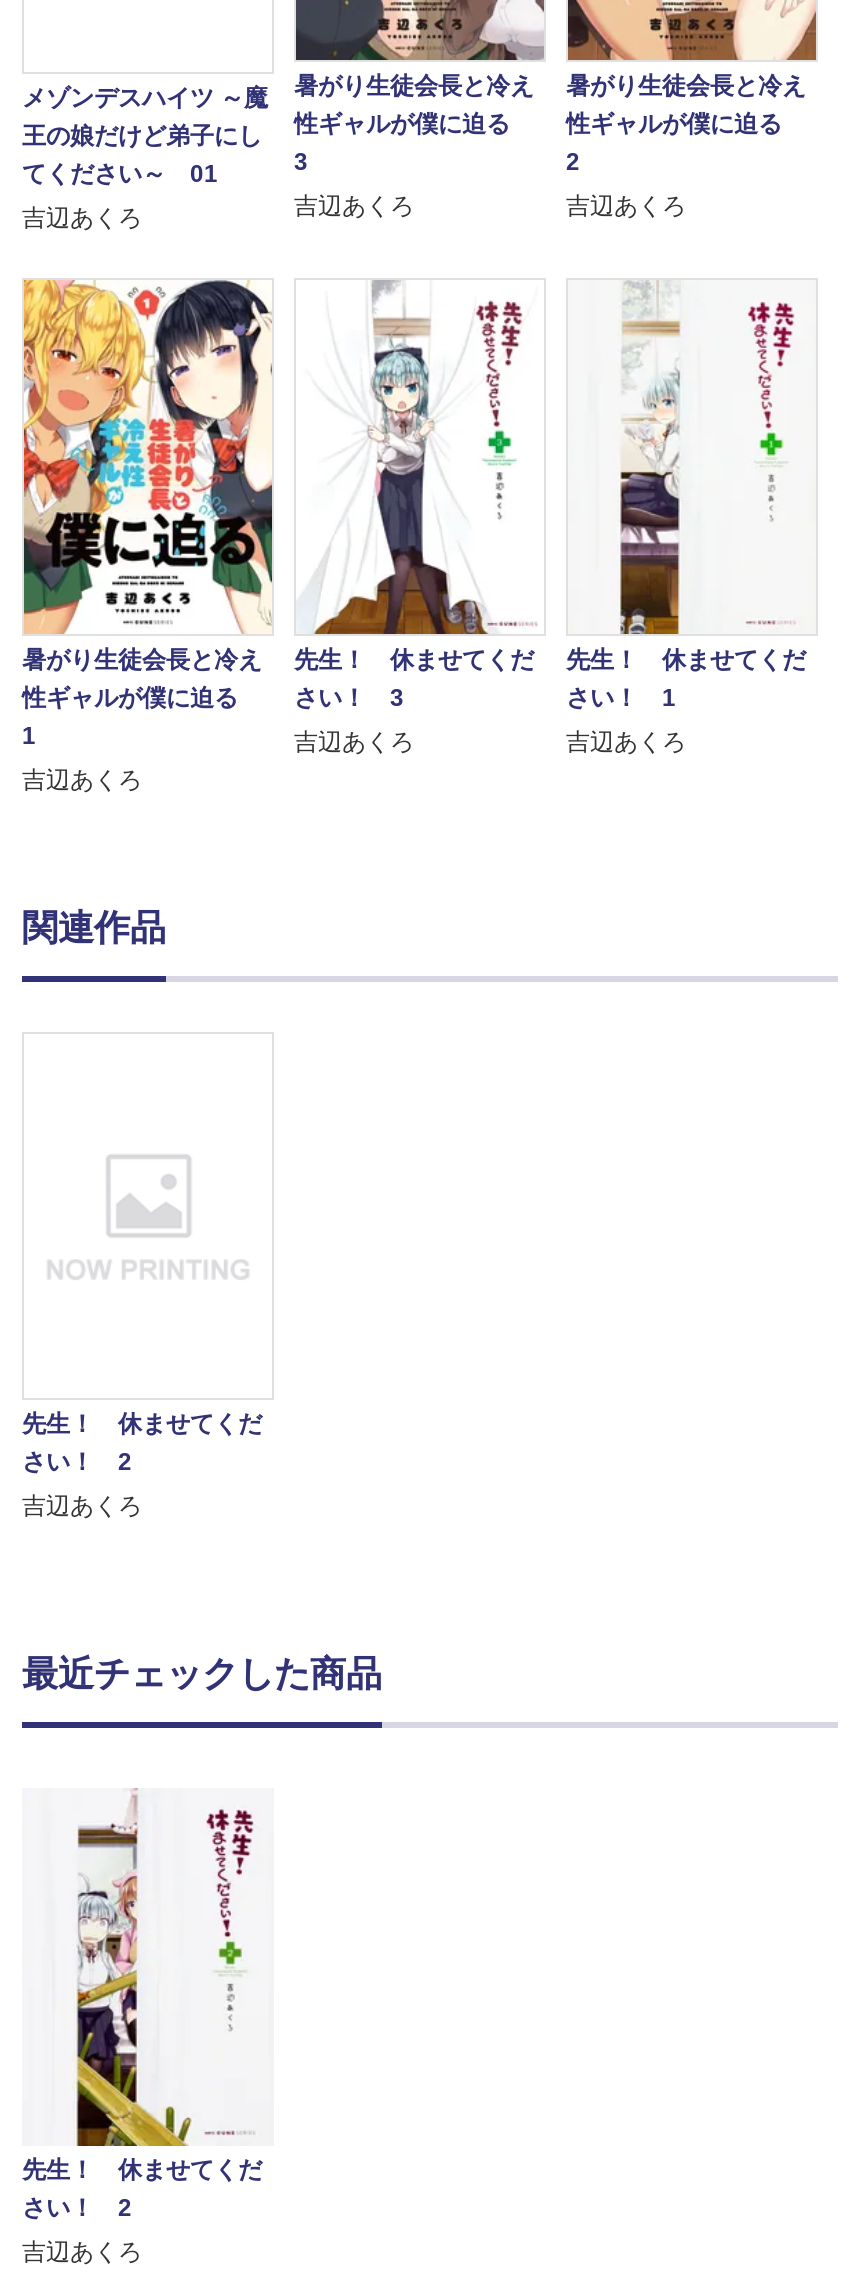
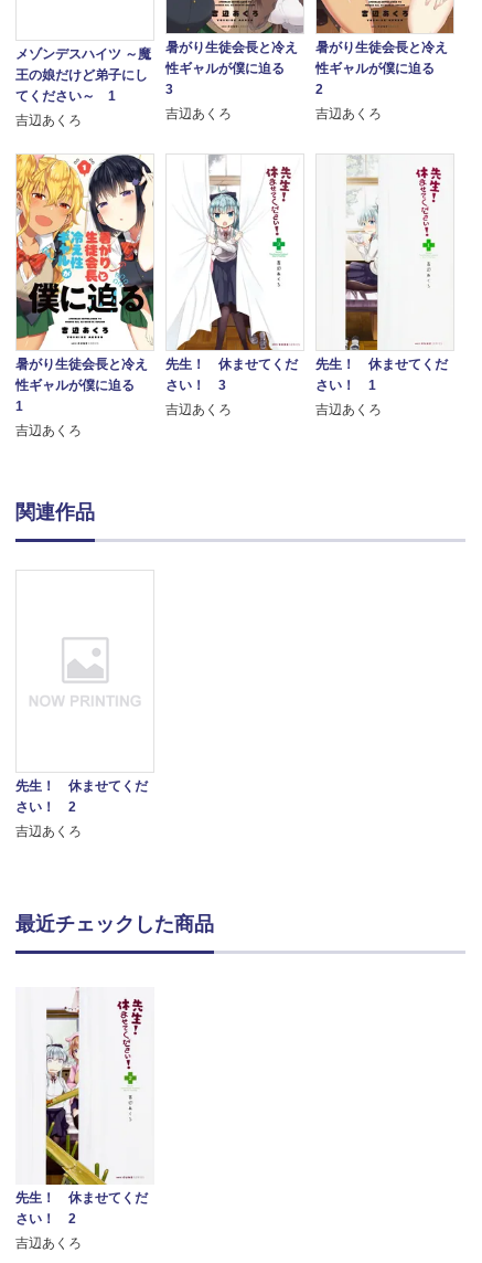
[22,160,218,188] てください～ 01 -> [15,89,116,104] てください～ 1

